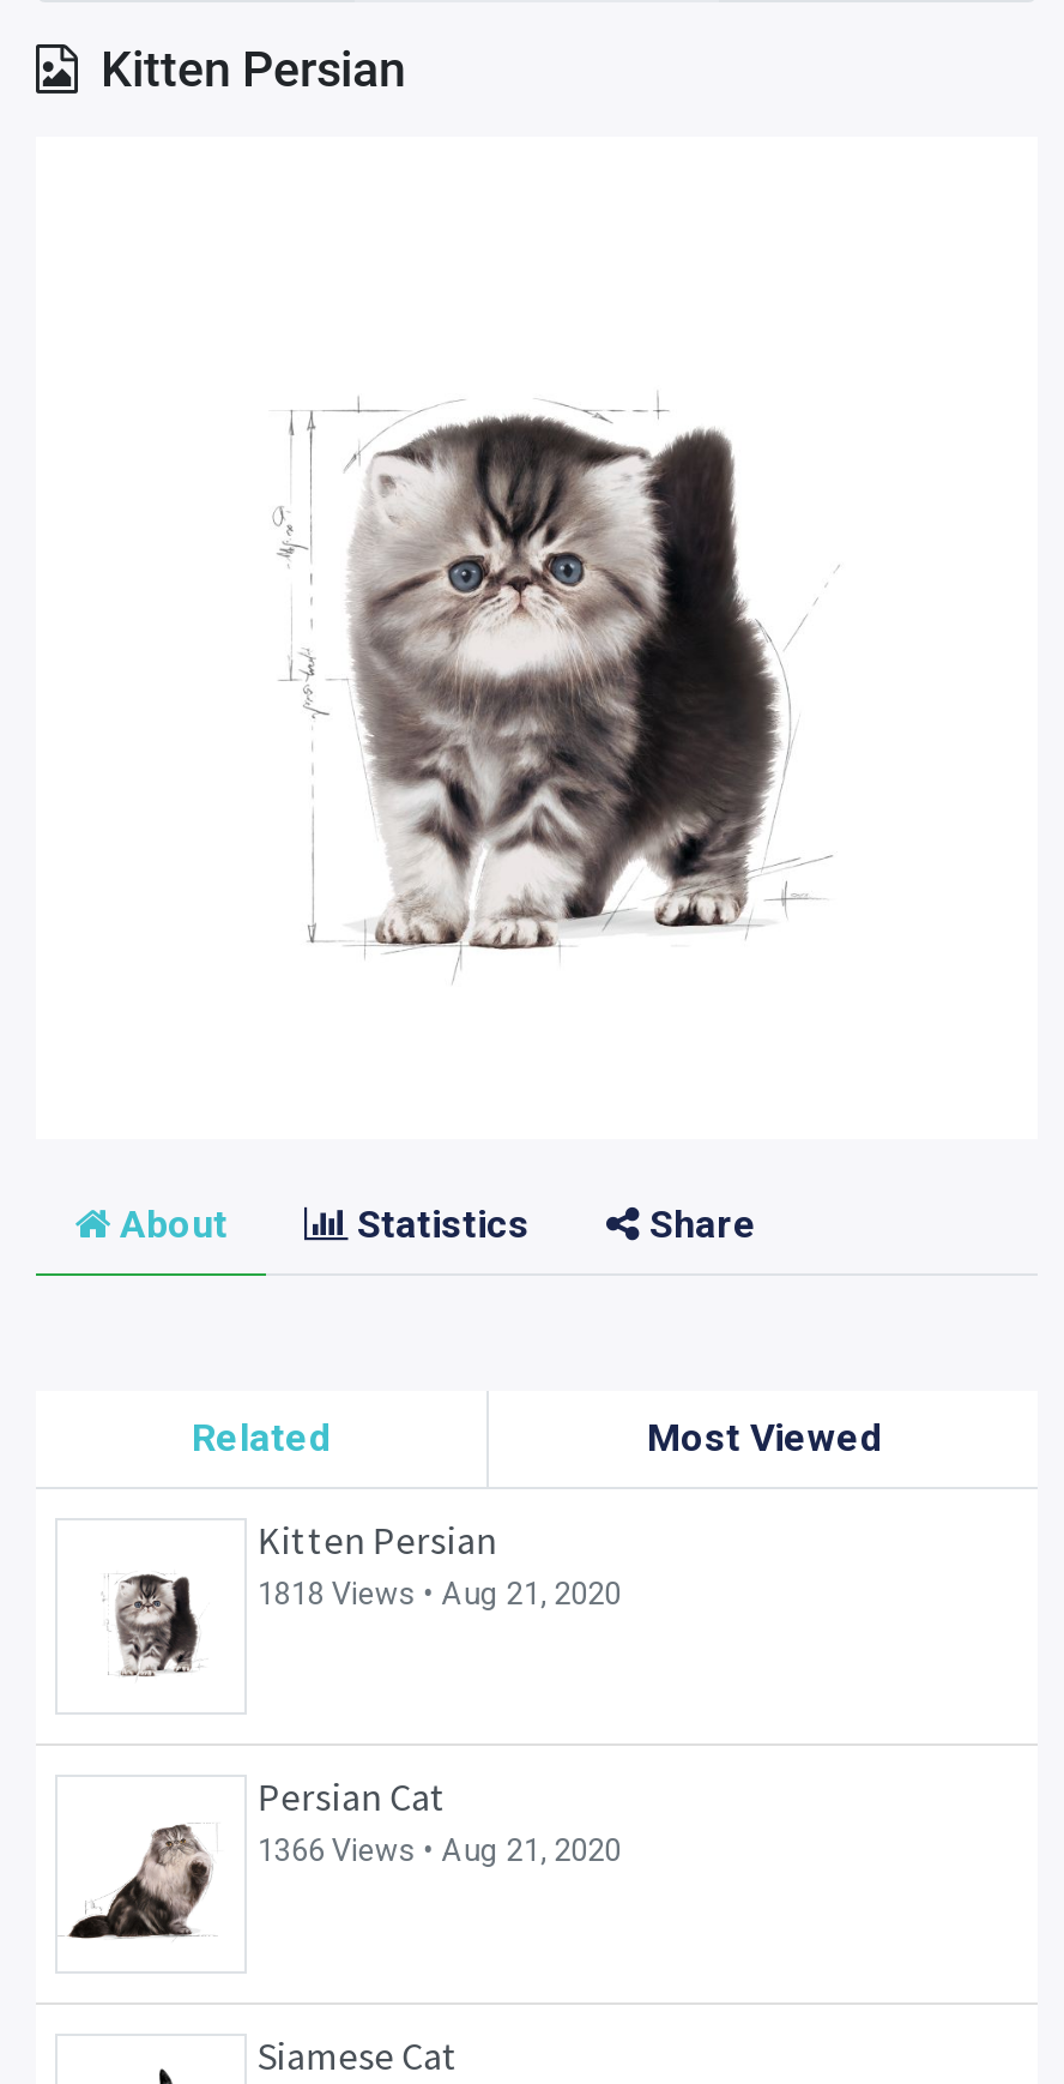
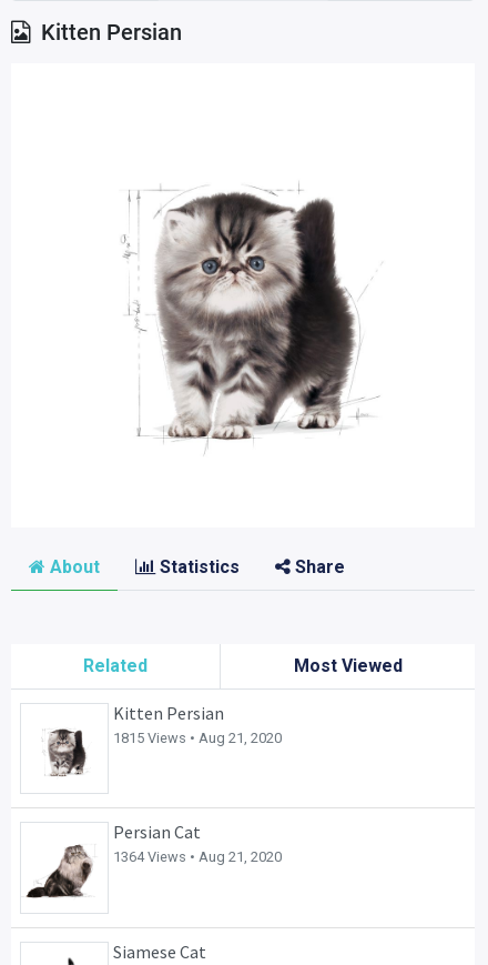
[257,1576,622,1612] 1818 Views • Aug 21, 2020 -> [114,730,282,746] 1815 Views • Aug 21, 2020
[257,1833,622,1869] 1366 Views • Aug 21, 2020 -> [114,849,282,866] 1364 Views • Aug 21, 2020

